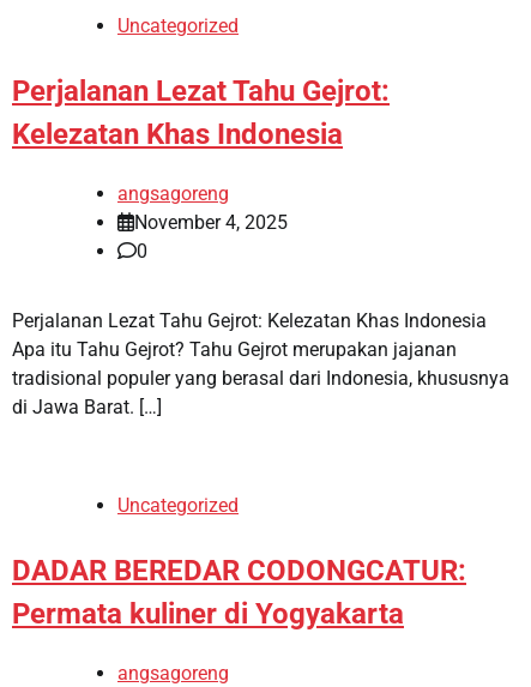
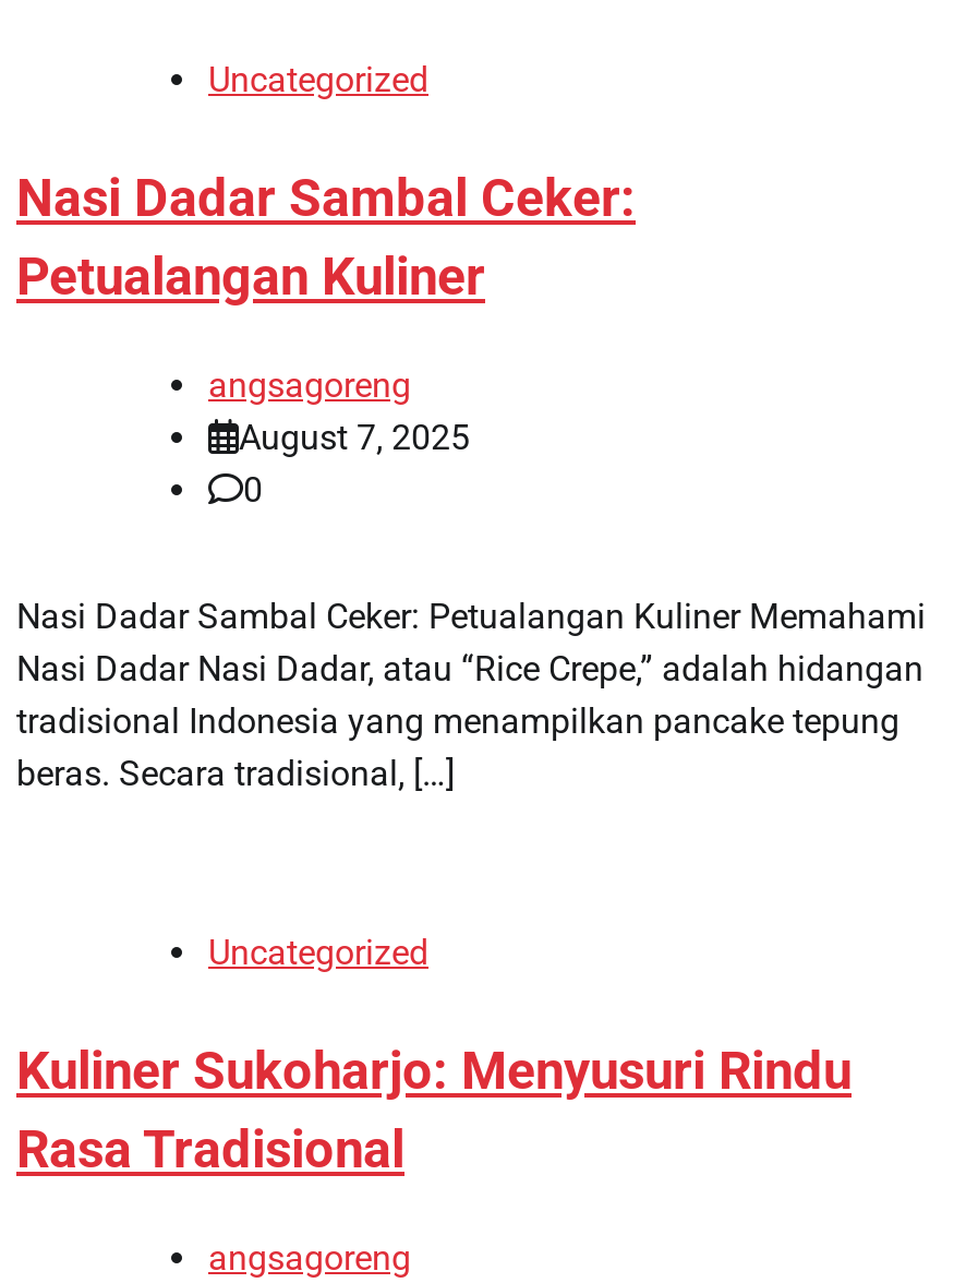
[12,74,390,151] Perjalanan Lezat Tahu Gejrot: | Kelezatan Khas Indonesia -> [16,168,636,307] Nasi Dadar Sambal Ceker: | Petualangan Kuliner
[134,211,288,233] November 4, 2025 -> [239,416,470,458] August 7, 2025
[12,309,509,418] Perjalanan Lezat Tahu Gejrot: Kelezatan Khas Indonesia | Apa itu Tahu Gejrot? Tahu Gejrot merupakan jajanan | tradisional populer yang berasal dari Indonesia, khususnya | di Jawa Barat. […] -> [16,595,926,794] Nasi Dadar Sambal Ceker: Petualangan Kuliner Memahami | Nasi Dadar Nasi Dadar, atau “Rice Crepe,” adalah hidangan | tradisional Indonesia yang menampilkan pancake tepung | beras. Secara tradisional, […]
[12,554,466,630] DADAR BEREDAR CODONGCATUR: | Permata kuliner di Yogyakarta -> [16,1040,852,1180] Kuliner Sukoharjo: Menyusuri Rindu | Rasa Tradisional

